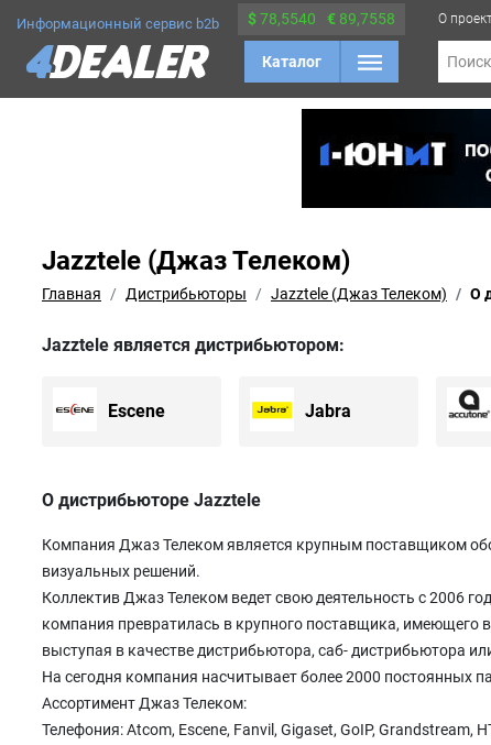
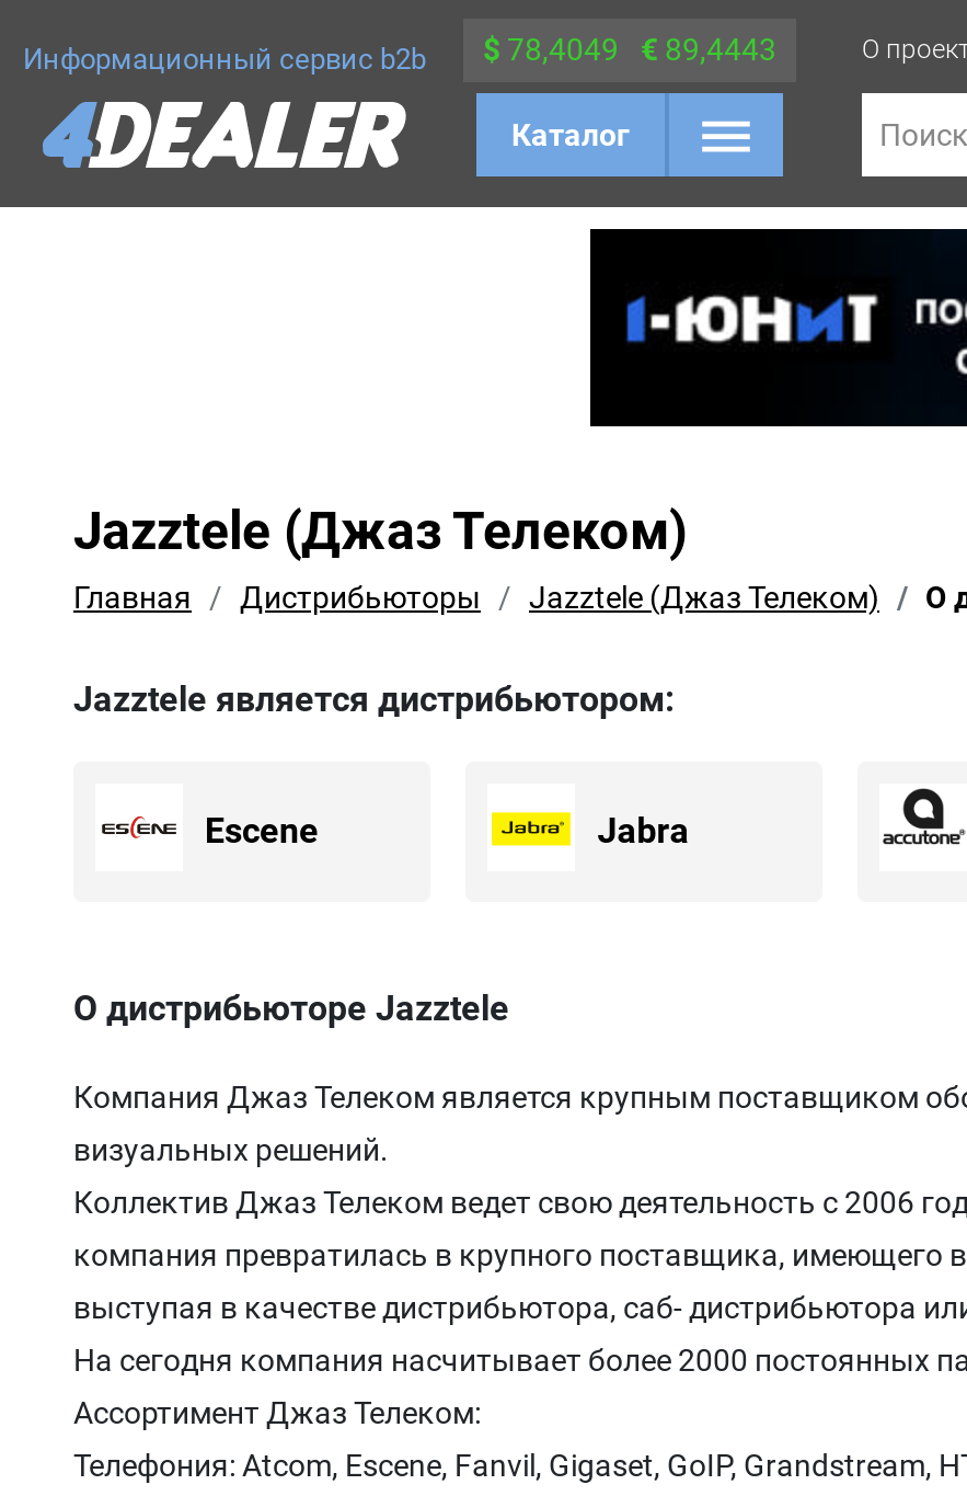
[248,10,316,28] $78,5540 -> [483,32,619,67] $78,4049
[327,10,395,28] €89,7558 -> [641,32,776,67] €89,4443

